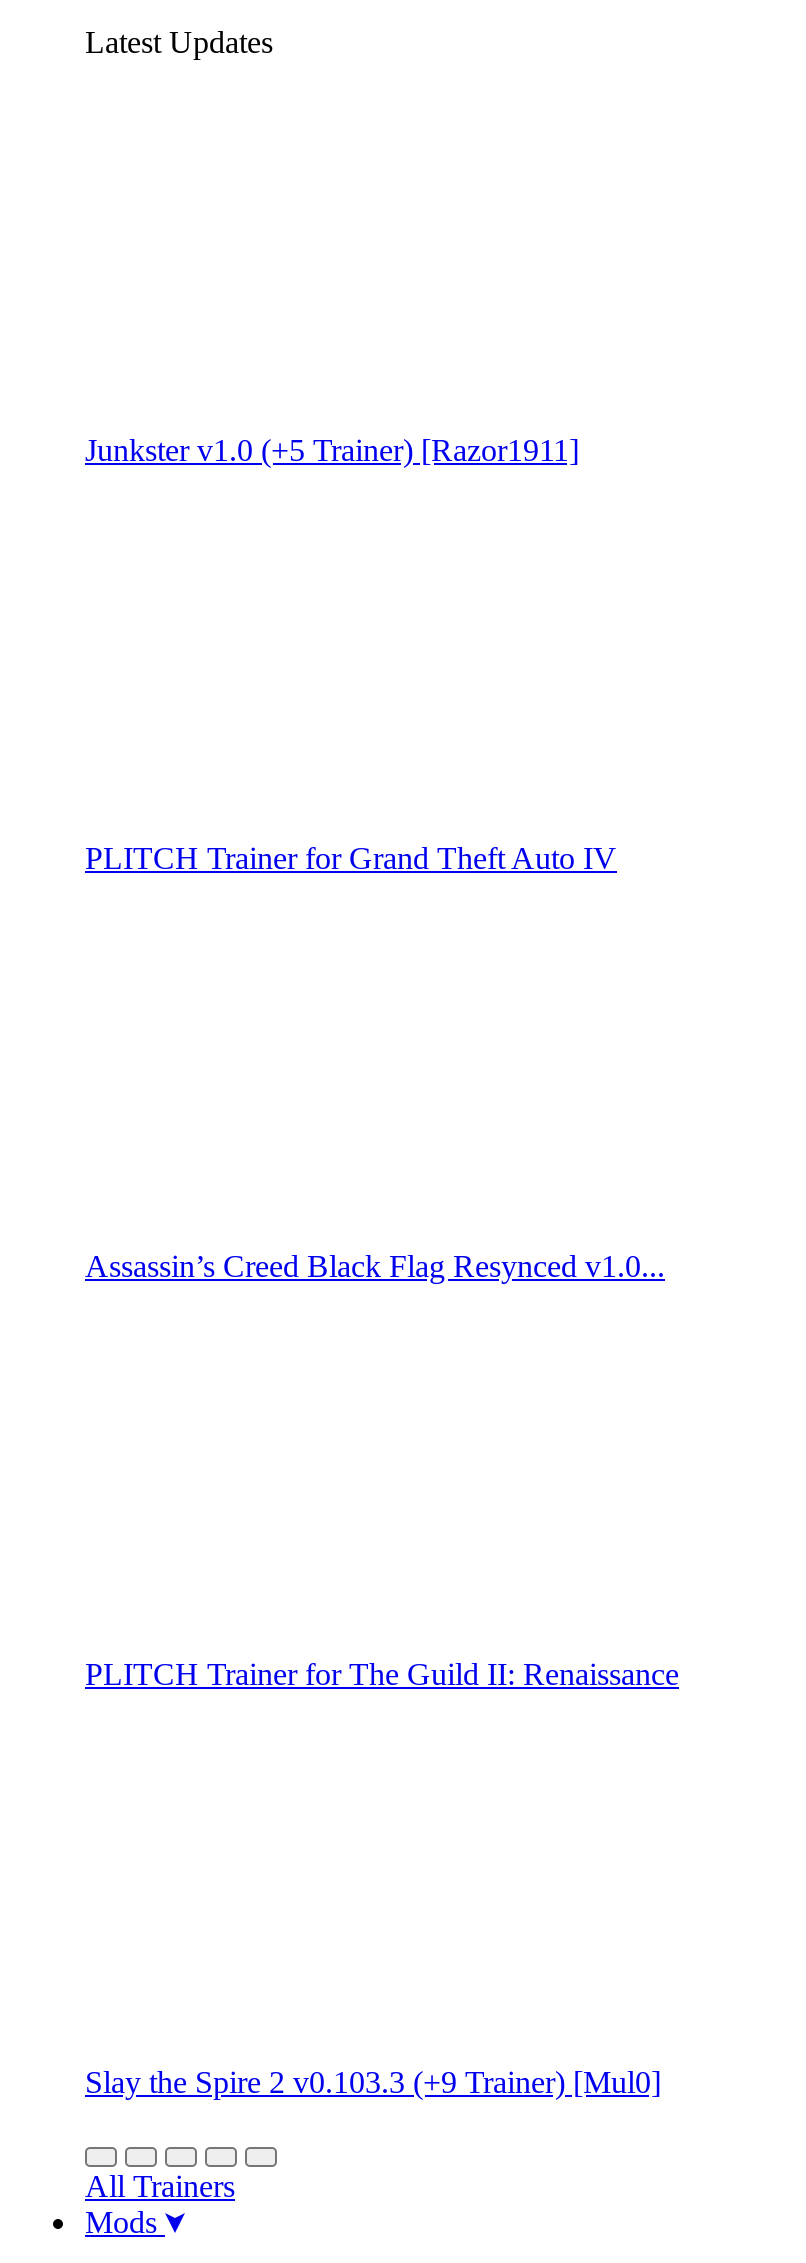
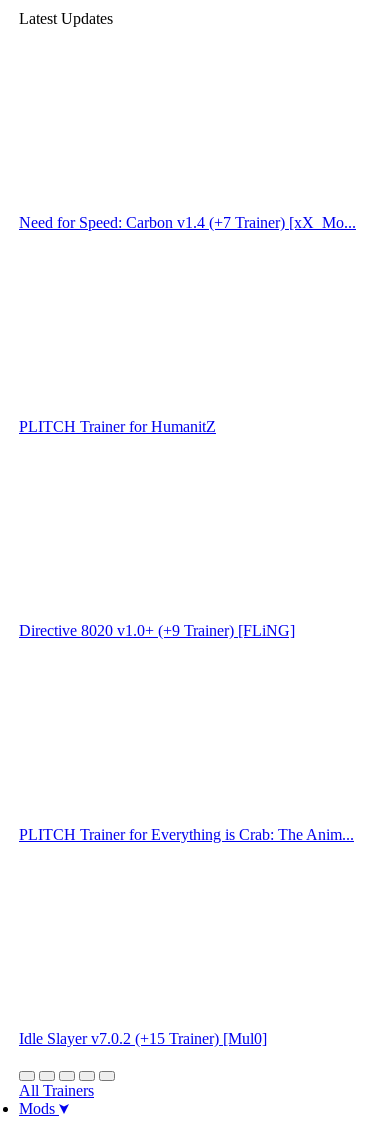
[85,433,579,467] Junkster v1.0 (+5 Trainer) [Razor1911] -> [19,214,356,231] Need for Speed: Carbon v1.4 (+7 Trainer) [xX_Mo...
[85,841,617,875] PLITCH Trainer for Grand Theft Auto IV -> [19,418,216,435] PLITCH Trainer for HumanitZ
[85,1249,665,1283] Assassin’s Creed Black Flag Resynced v1.0... -> [19,622,295,639] Directive 8020 v1.0+ (+9 Trainer) [FLiNG]
[85,1657,679,1691] PLITCH Trainer for The Guild II: Renaissance -> [19,826,354,843] PLITCH Trainer for Everything is Crab: The Anim...
[85,2065,661,2099] Slay the Spire 2 v0.103.3 (+9 Trainer) [Mul0] -> [19,1030,267,1047] Idle Slayer v7.0.2 (+15 Trainer) [Mul0]

